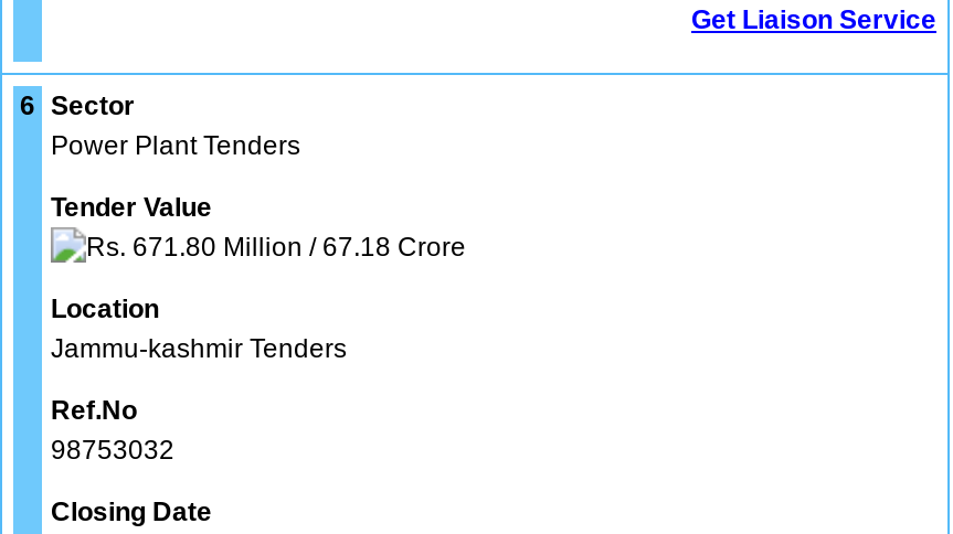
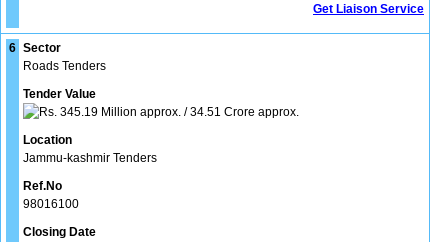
[51,130,300,161] Power Plant Tenders -> [23,59,106,73] Roads Tenders
[126,232,466,263] 671.80 Million / 67.18 Crore -> [57,105,299,119] 345.19 Million approx. / 34.51 Crore approx.
[51,435,174,466] 98753032 -> [23,197,79,211] 98016100

